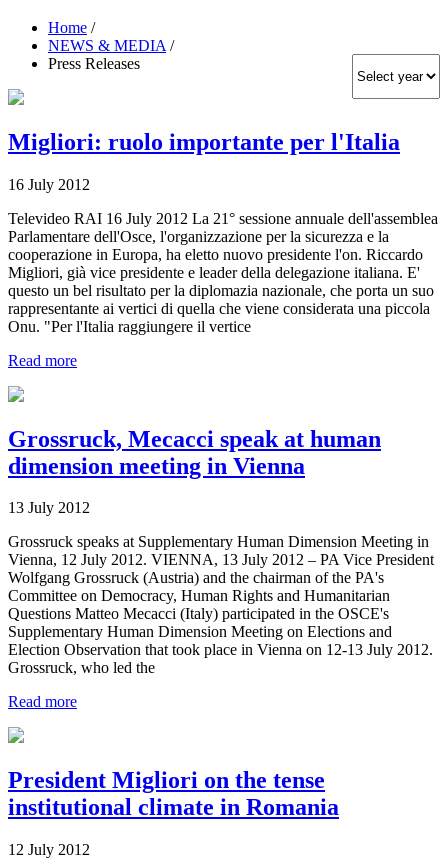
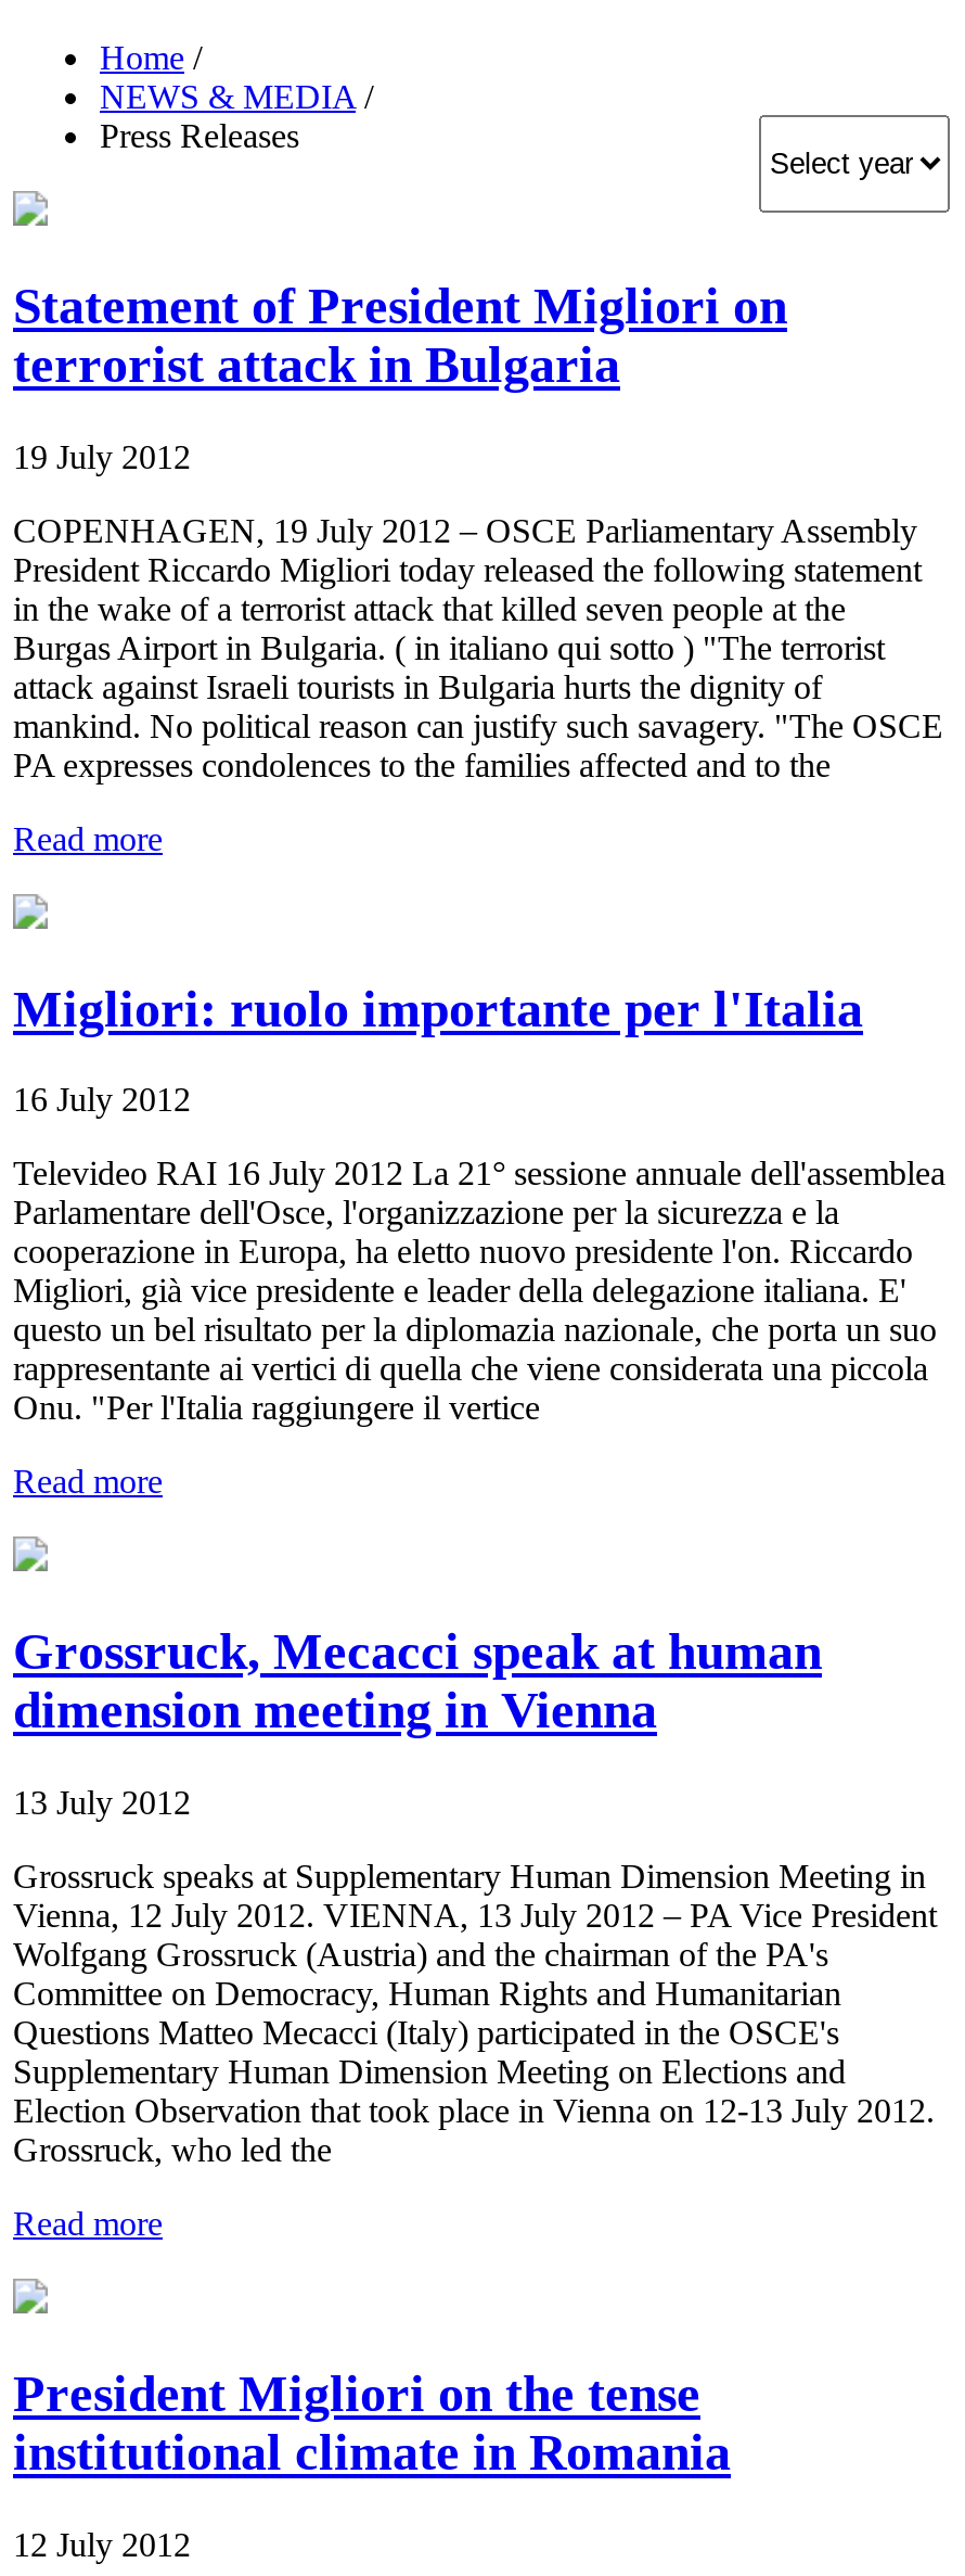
none -> [13,277,943,856] Statement of President Migliori on | terrorist attack in Bulgaria | 19 July 2012 | COPENHAGEN, 19 July 2012 – OSCE Parliamentary Assembly | President Riccardo Migliori today released the following statement | in the wake of a terrorist attack that killed seven people at the | Burgas Airport in Bulgaria. ( in italiano qui sotto ) "The terrorist | attack against Israeli tourists in Bulgaria hurts the dignity of | mankind. No political reason can justify such savagery. "The OSCE | PA expresses condolences to the families affected and to the | Read more

